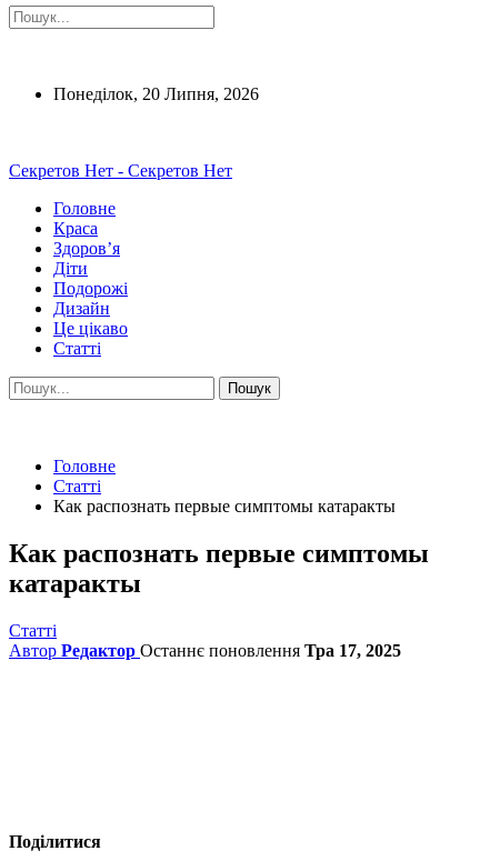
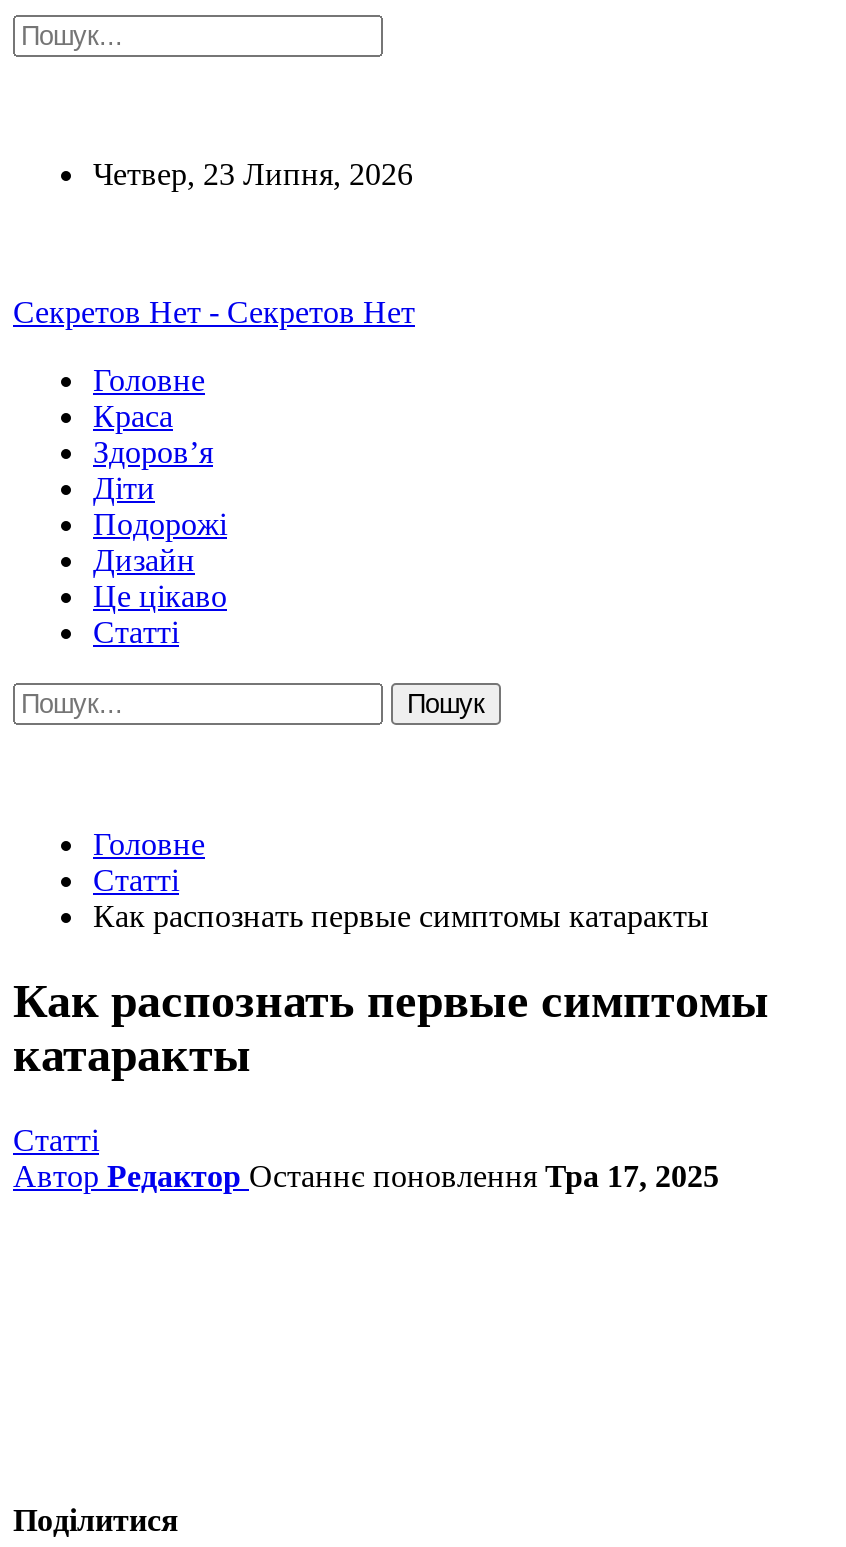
[53,84,259,103] Понеділок, 20 Липня, 2026 -> [93,157,413,191] Четвер, 23 Липня, 2026

